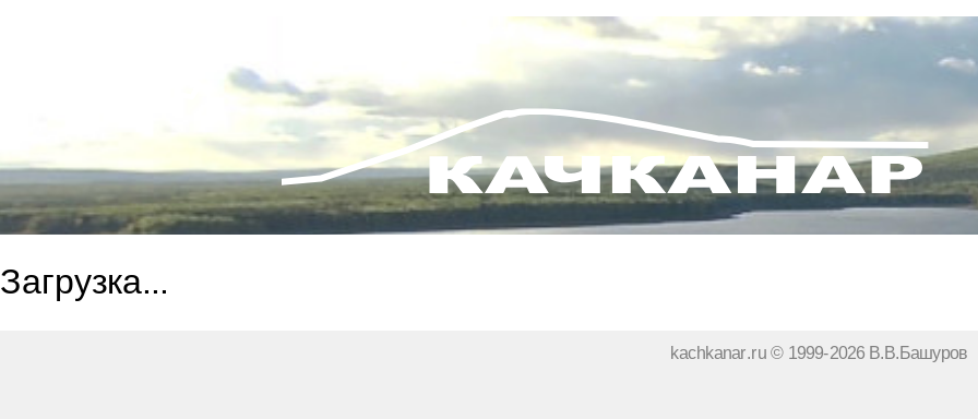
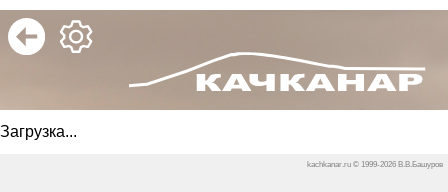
[7,16,971,237] [image] -> [3,9,445,111] [image]

